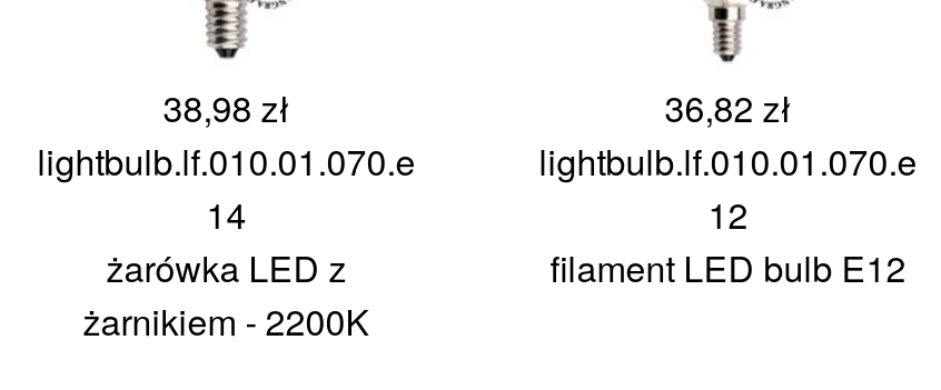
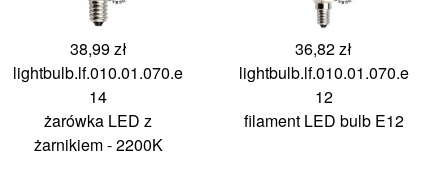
[163,82,290,133] 38,98 zł -> [70,37,127,60] 38,99 zł

